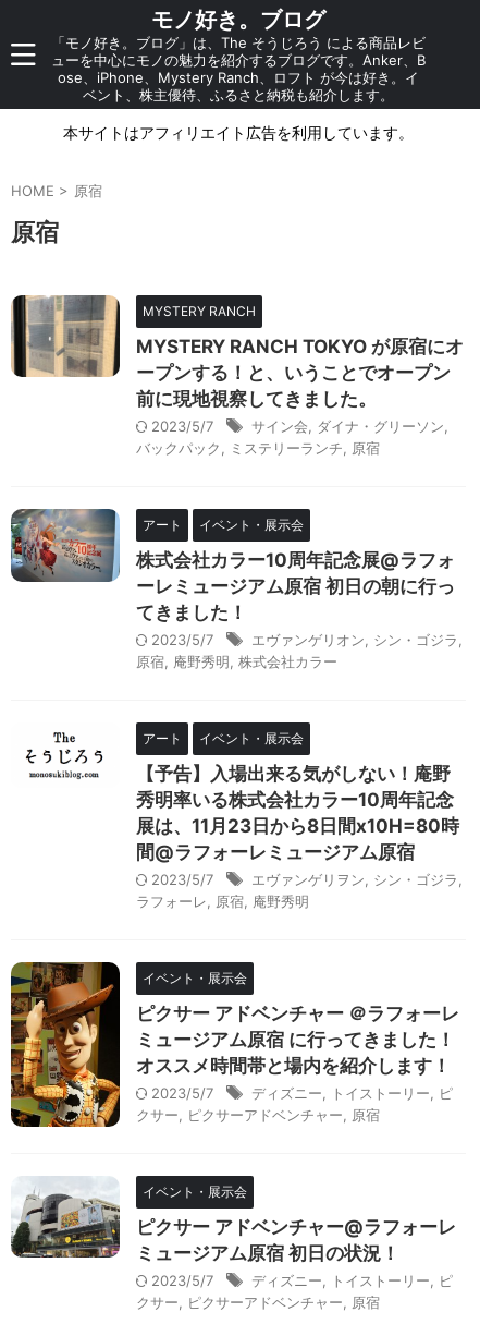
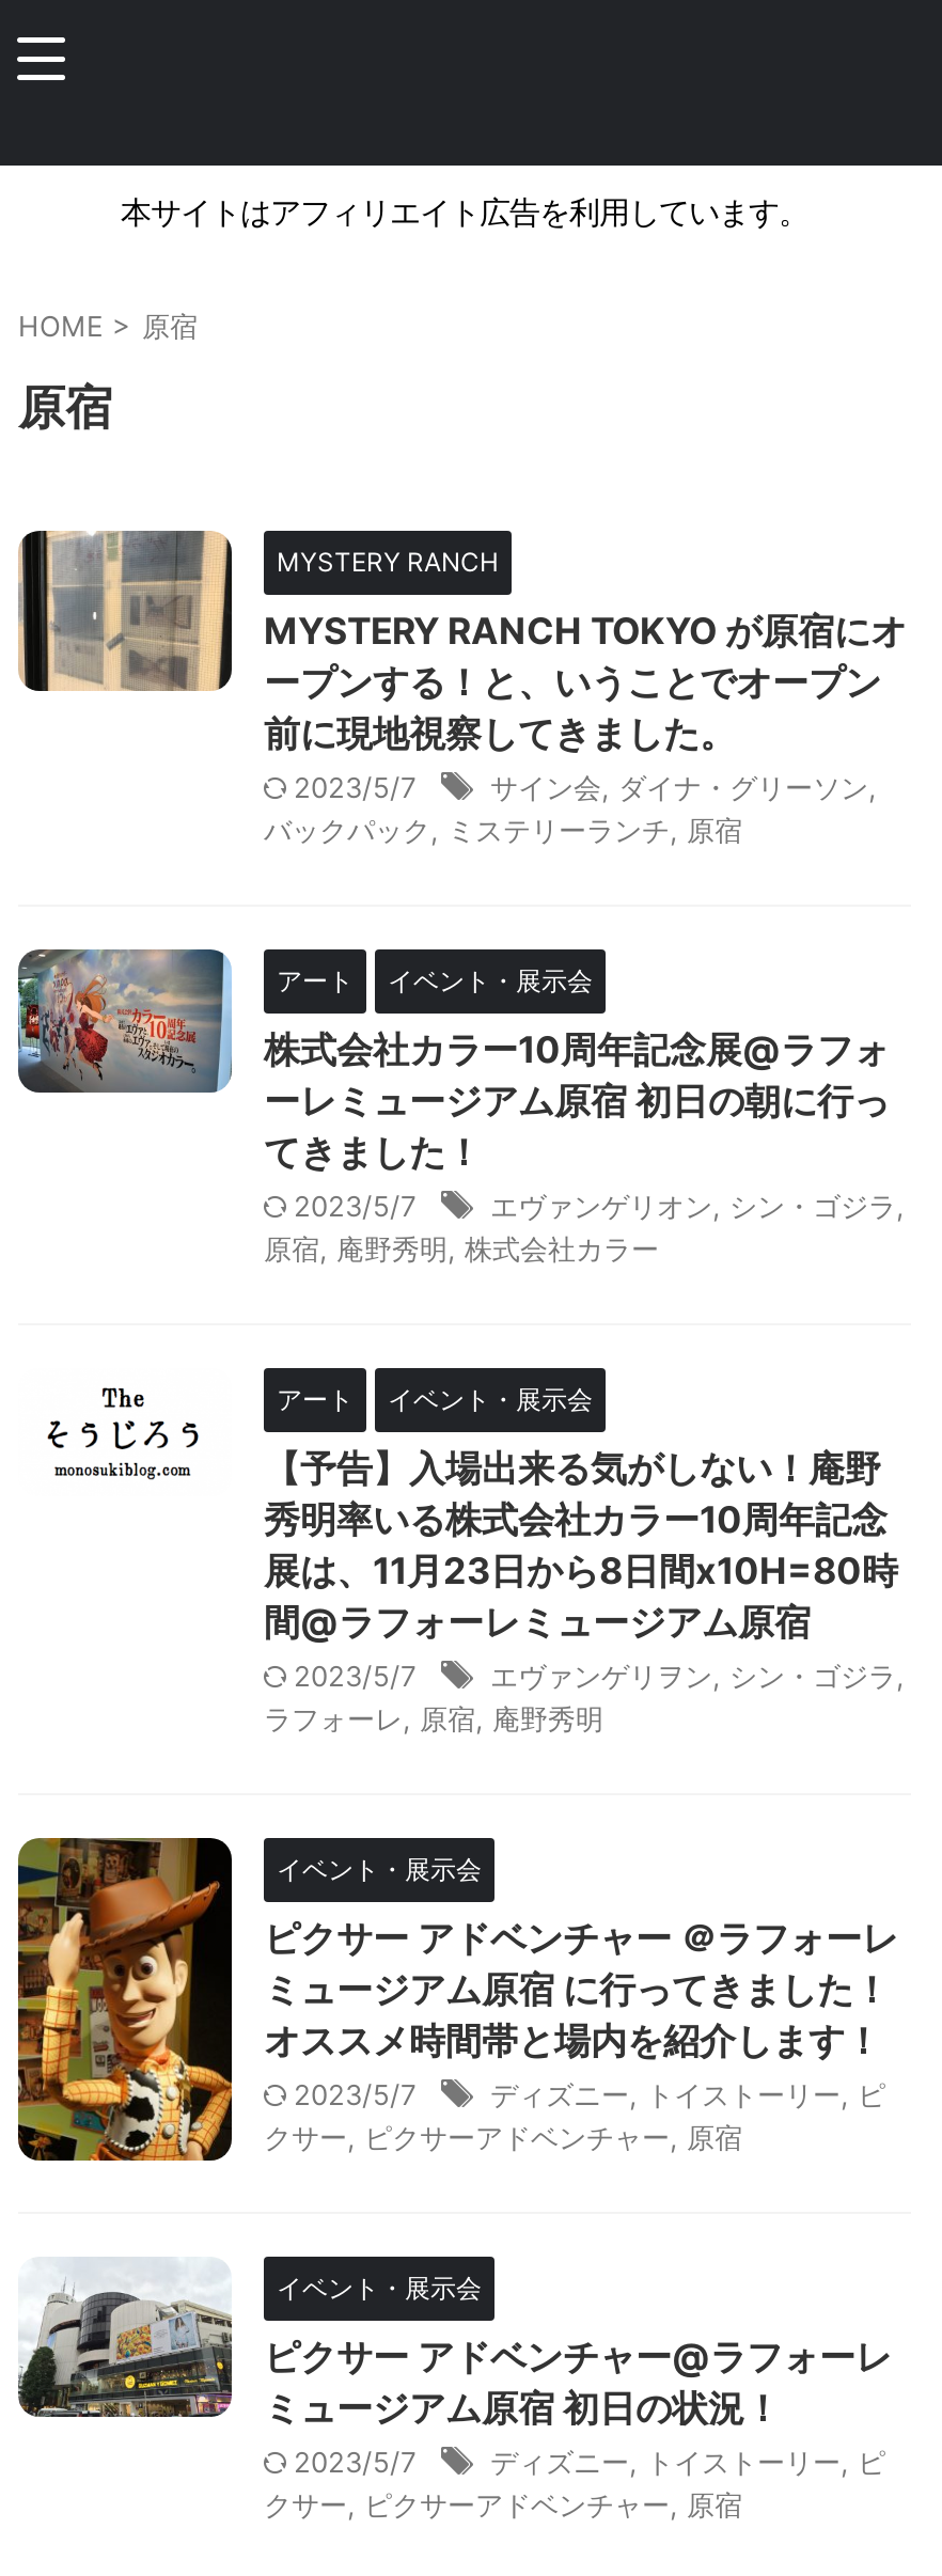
[51,7,426,104] モノ好き。ブログ | 「モノ好き。ブログ」は、The そうじろう による商品レビ | ューを中心にモノの魅力を紹介するブログです。Anker、B | ose、iPhone、Mystery Ranch、ロフト が今は好き。イ | ベント、株主優待、ふるさと納税も紹介します。 -> none

